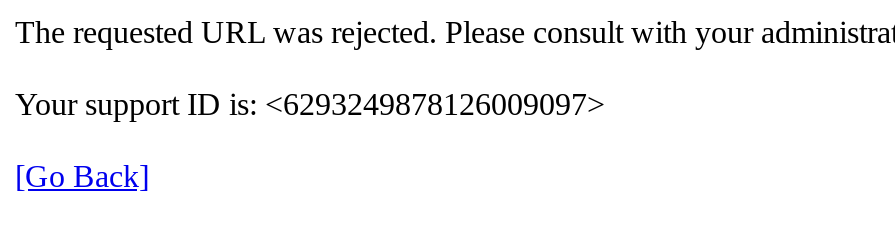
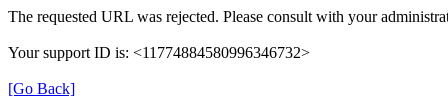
[15,87,605,121] Your support ID is: <6293249878126009097> -> [8,44,310,61] Your support ID is: <11774884580996346732>

